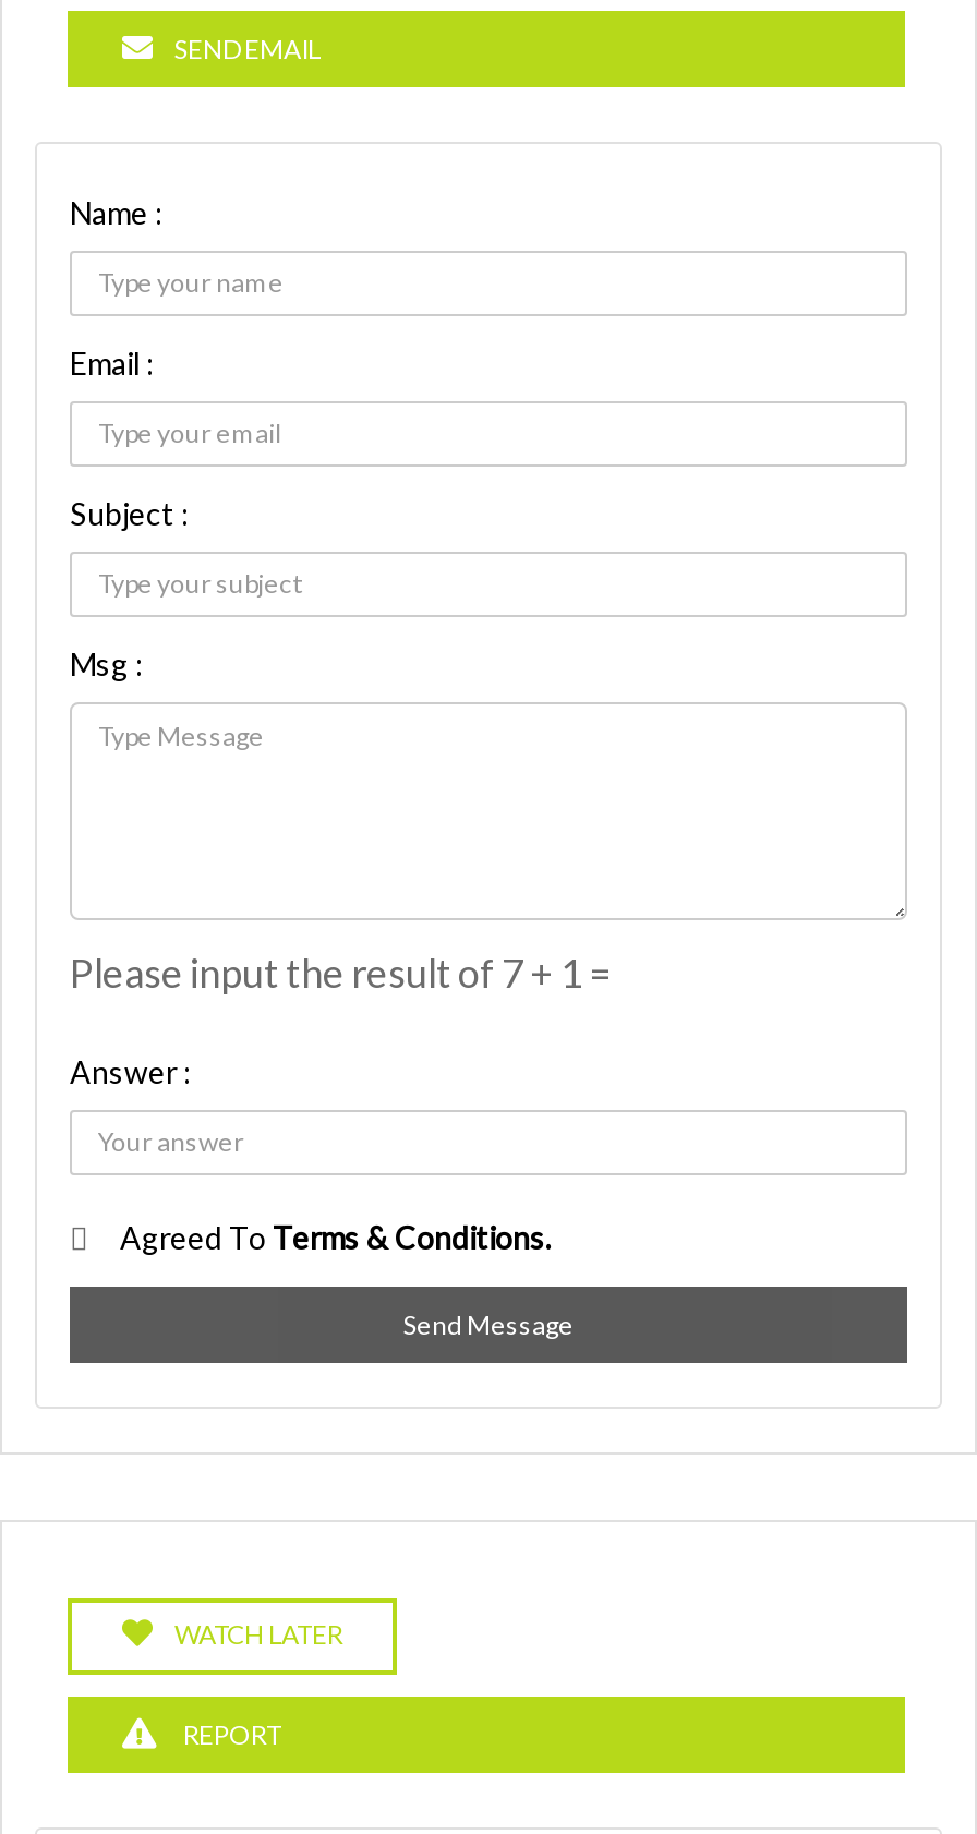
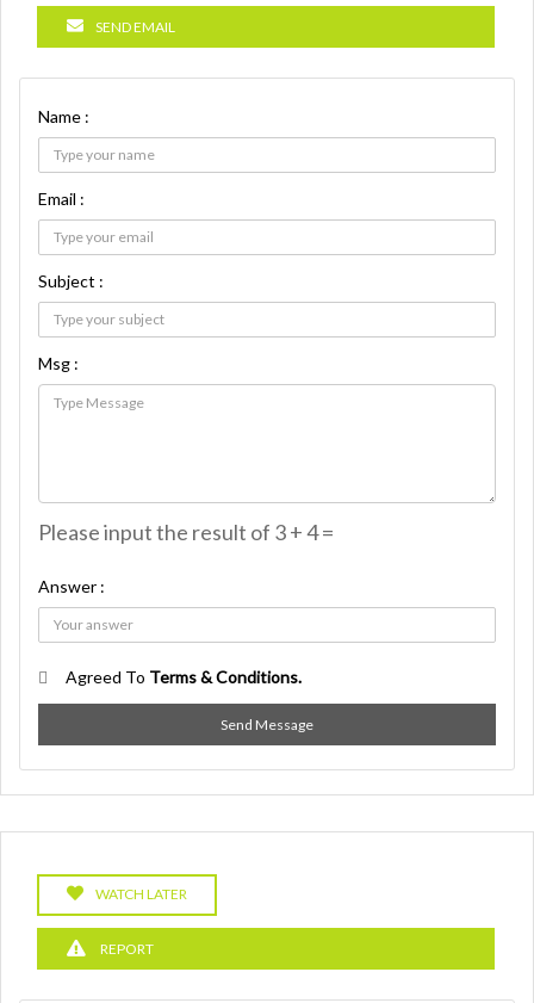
[70,949,611,997] Please input the result of 7 + 1 = -> [38,519,334,545] Please input the result of 3 + 4 =

